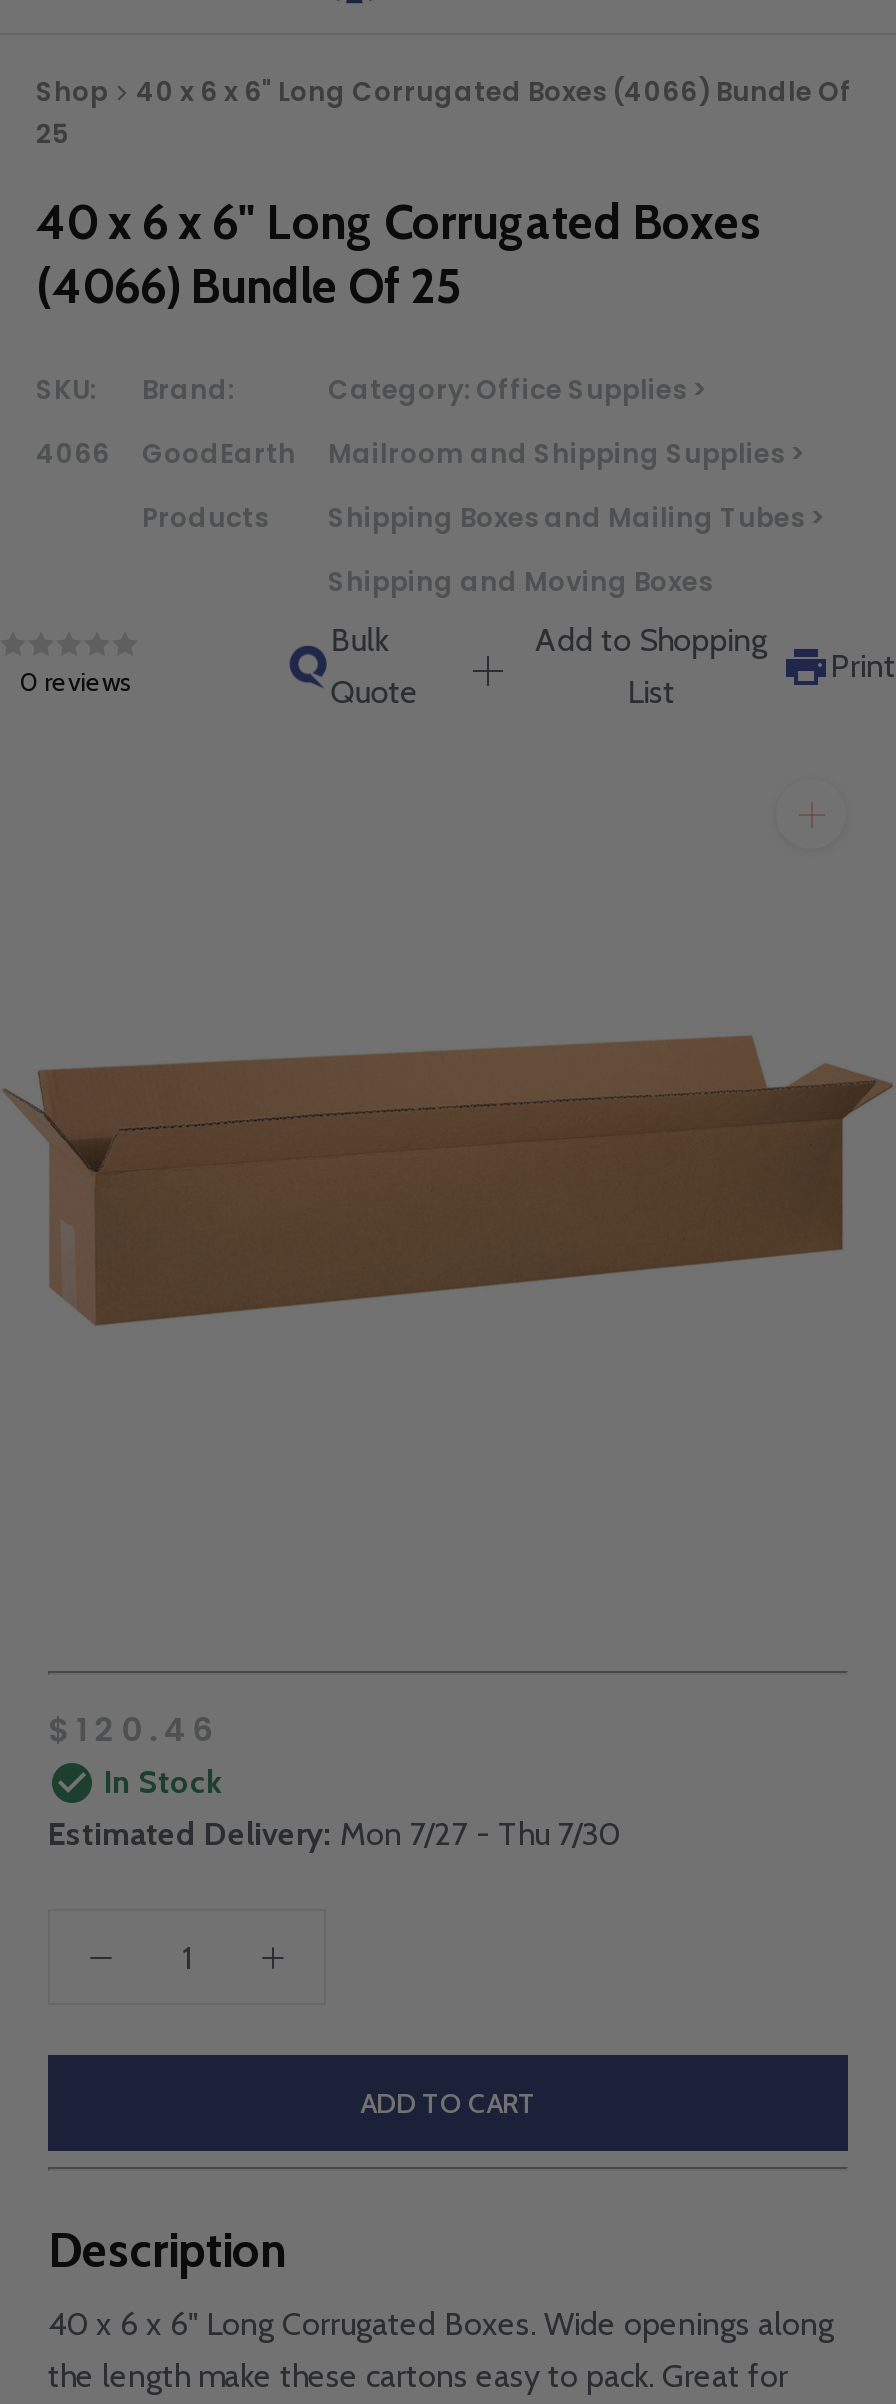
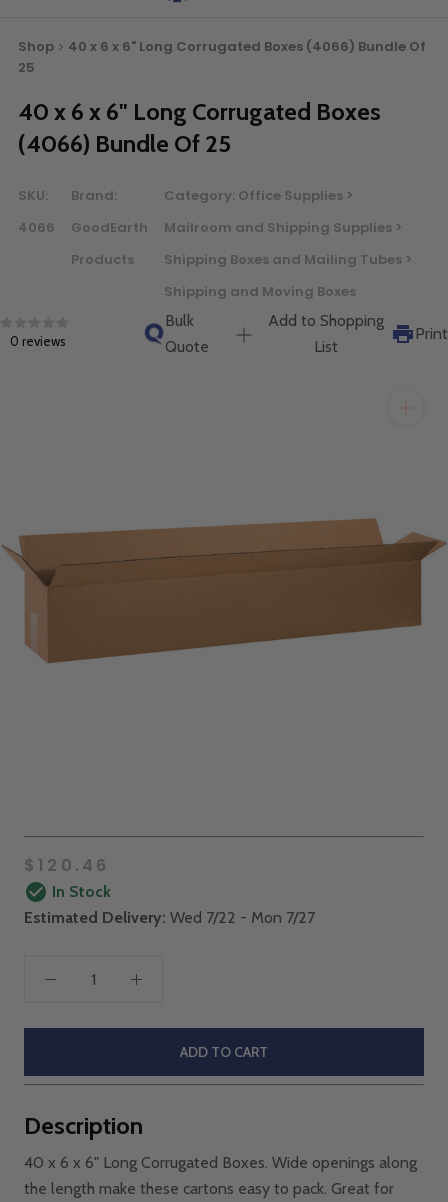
[48,1816,620,1854] Estimated Delivery: Mon 7/27 - Thu 7/30 -> [24,908,315,927] Estimated Delivery: Wed 7/22 - Mon 7/27

